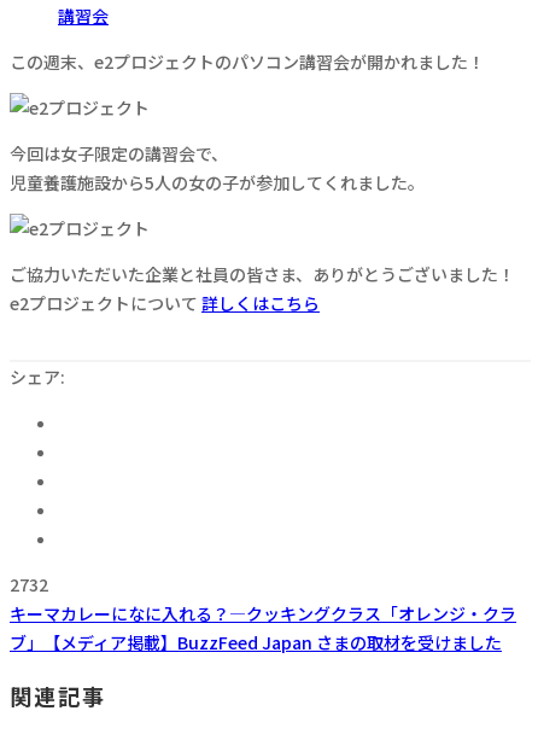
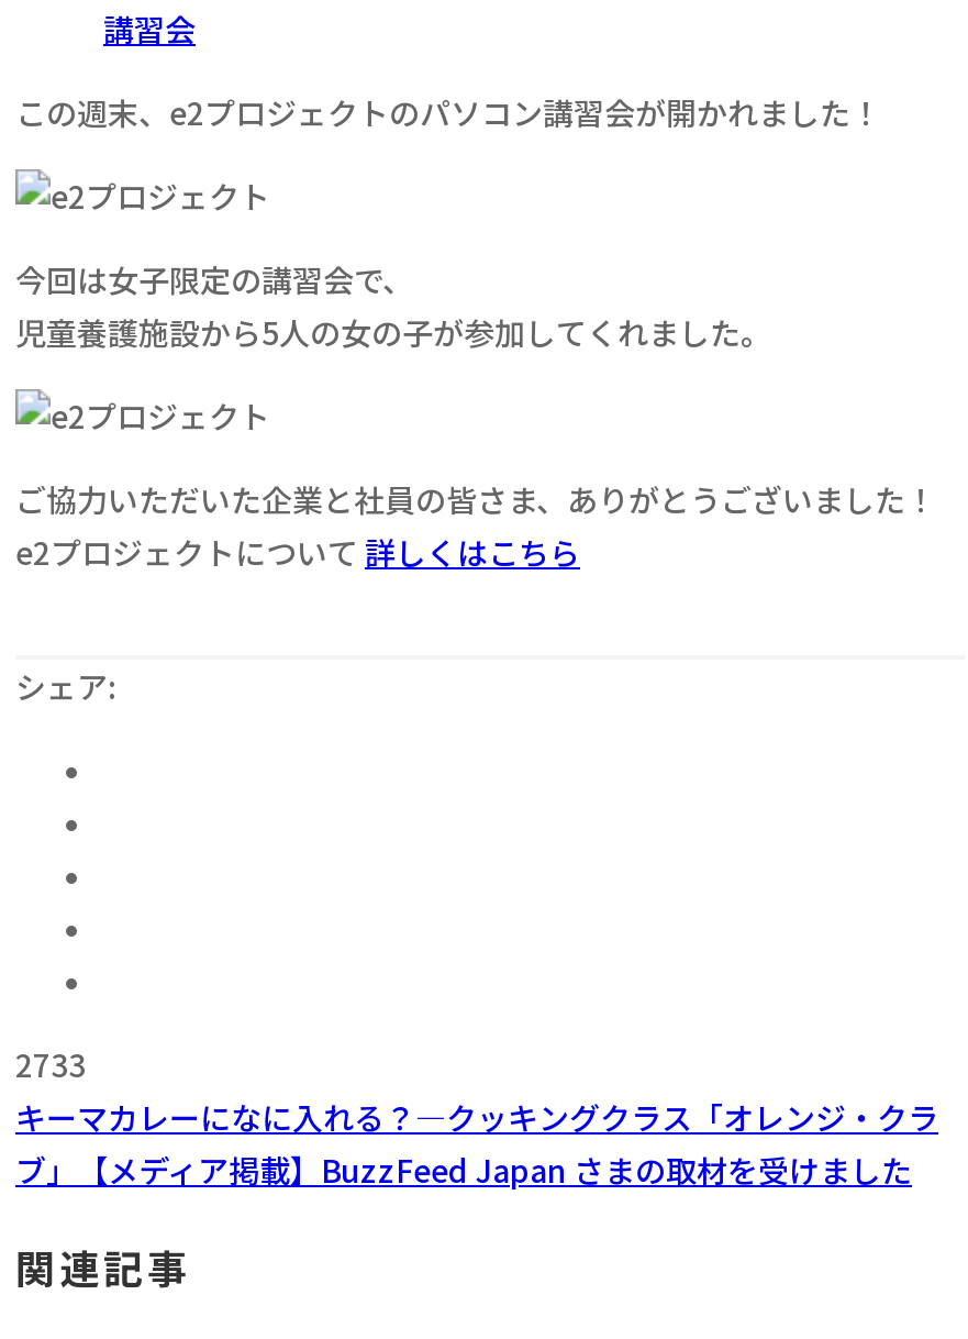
[10,572,48,596] 2732 -> [15,1042,86,1085] 2733

